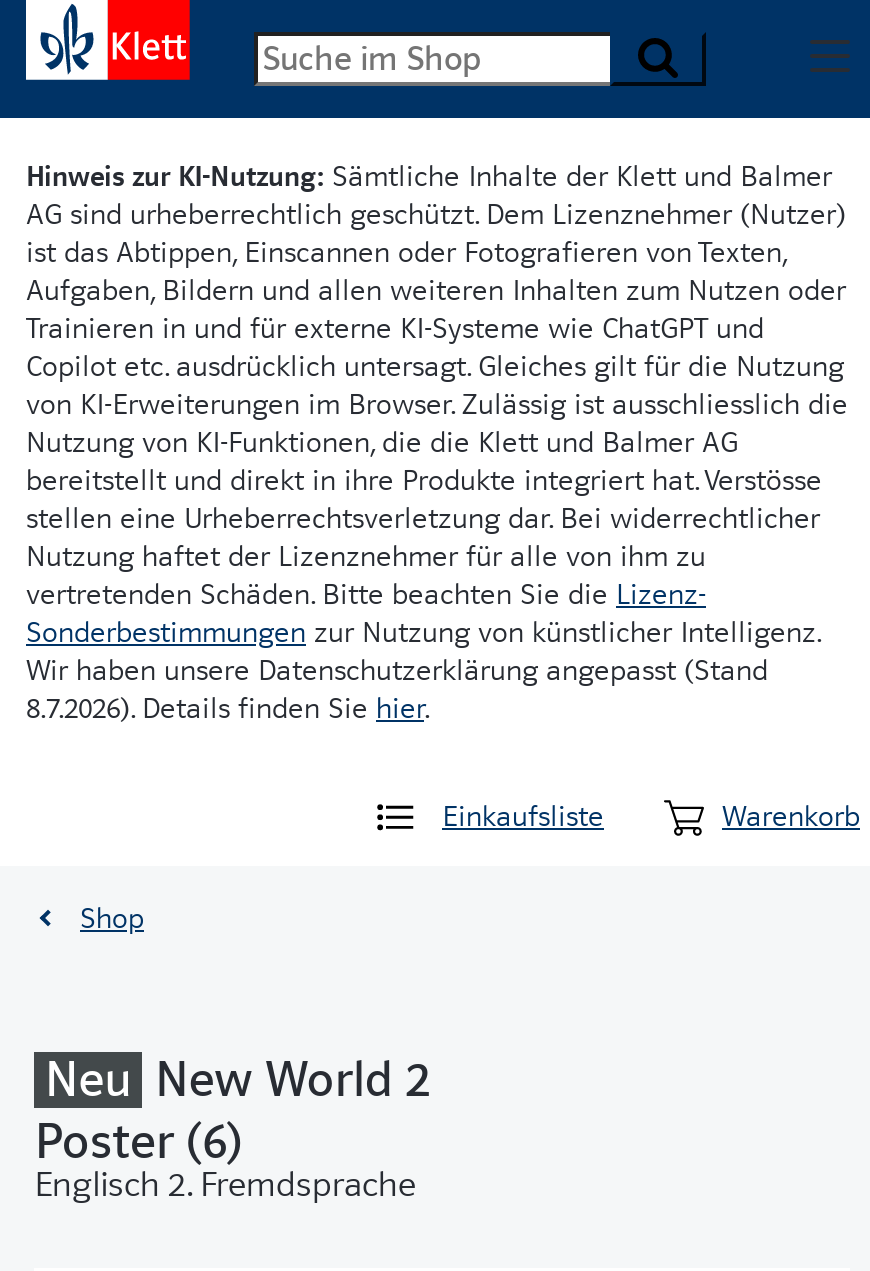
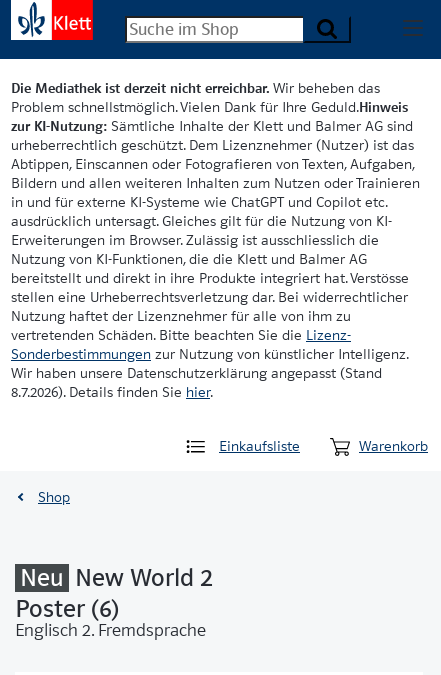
[26,158,848,422] Hinweis zur KI-Nutzung: Sämtliche Inhalte der Klett und Balmer | AG sind urheberrechtlich geschützt. Dem Lizenznehmer (Nutzer) | ist das Abtippen, Einscannen oder Fotografieren von Texten, | Aufgaben, Bildern und allen weiteren Inhalten zum Nutzen oder | Trainieren in und für externe KI-Systeme wie ChatGPT und | Copilot etc. ausdrücklich untersagt. Gleiches gilt für die Nutzung | von KI-Erweiterungen im Browser. Zulässig ist ausschliesslich die -> [11,79,420,249] Die Mediathek ist derzeit nicht erreichbar. Wir beheben das | Problem schnellstmöglich. Vielen Dank für Ihre Geduld.Hinweis | zur KI-Nutzung: Sämtliche Inhalte der Klett und Balmer AG sind | urheberrechtlich geschützt. Dem Lizenznehmer (Nutzer) ist das | Abtippen, Einscannen oder Fotografieren von Texten, Aufgaben, | Bildern und allen weiteren Inhalten zum Nutzen oder Trainieren | in und für externe KI-Systeme wie ChatGPT und Copilot etc. | ausdrücklich untersagt. Gleiches gilt für die Nutzung von KI- | Erweiterungen im Browser. Zulässig ist ausschliesslich die

